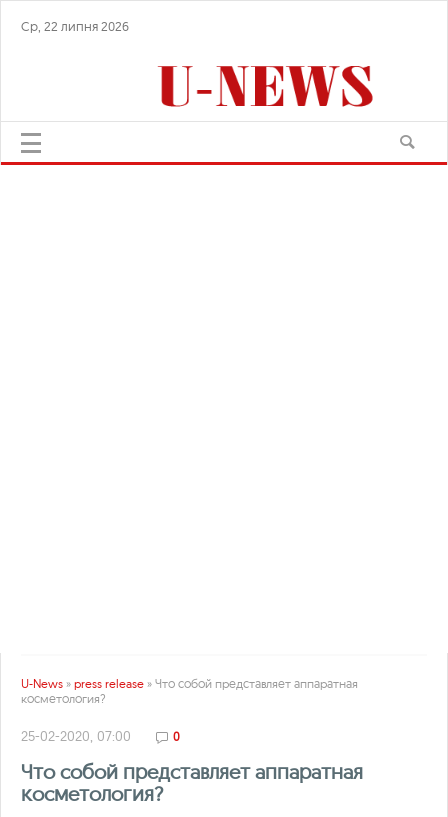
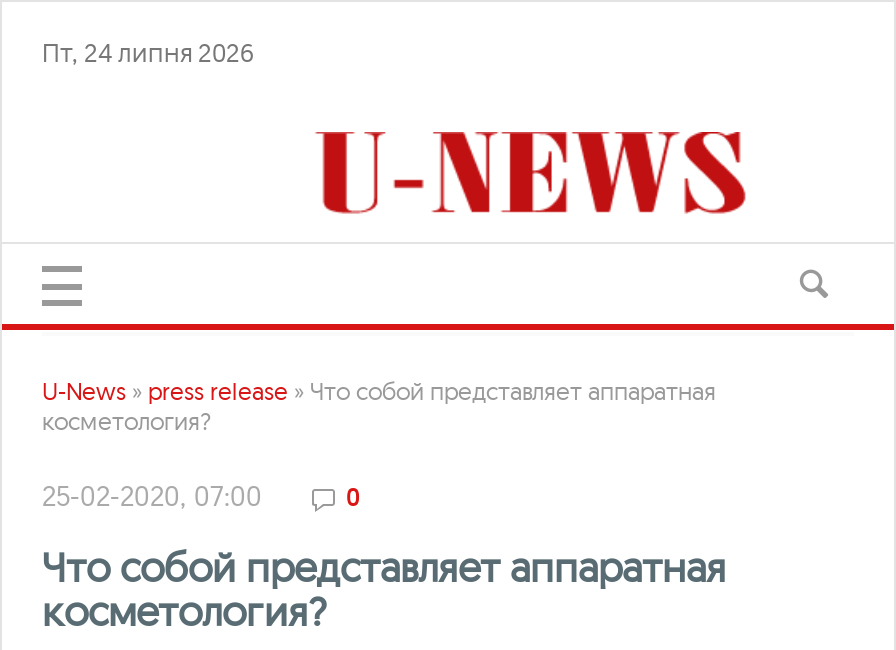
[21,18,129,34] Ср, 22 липня 2026 -> [42,36,254,68] Пт, 24 липня 2026

